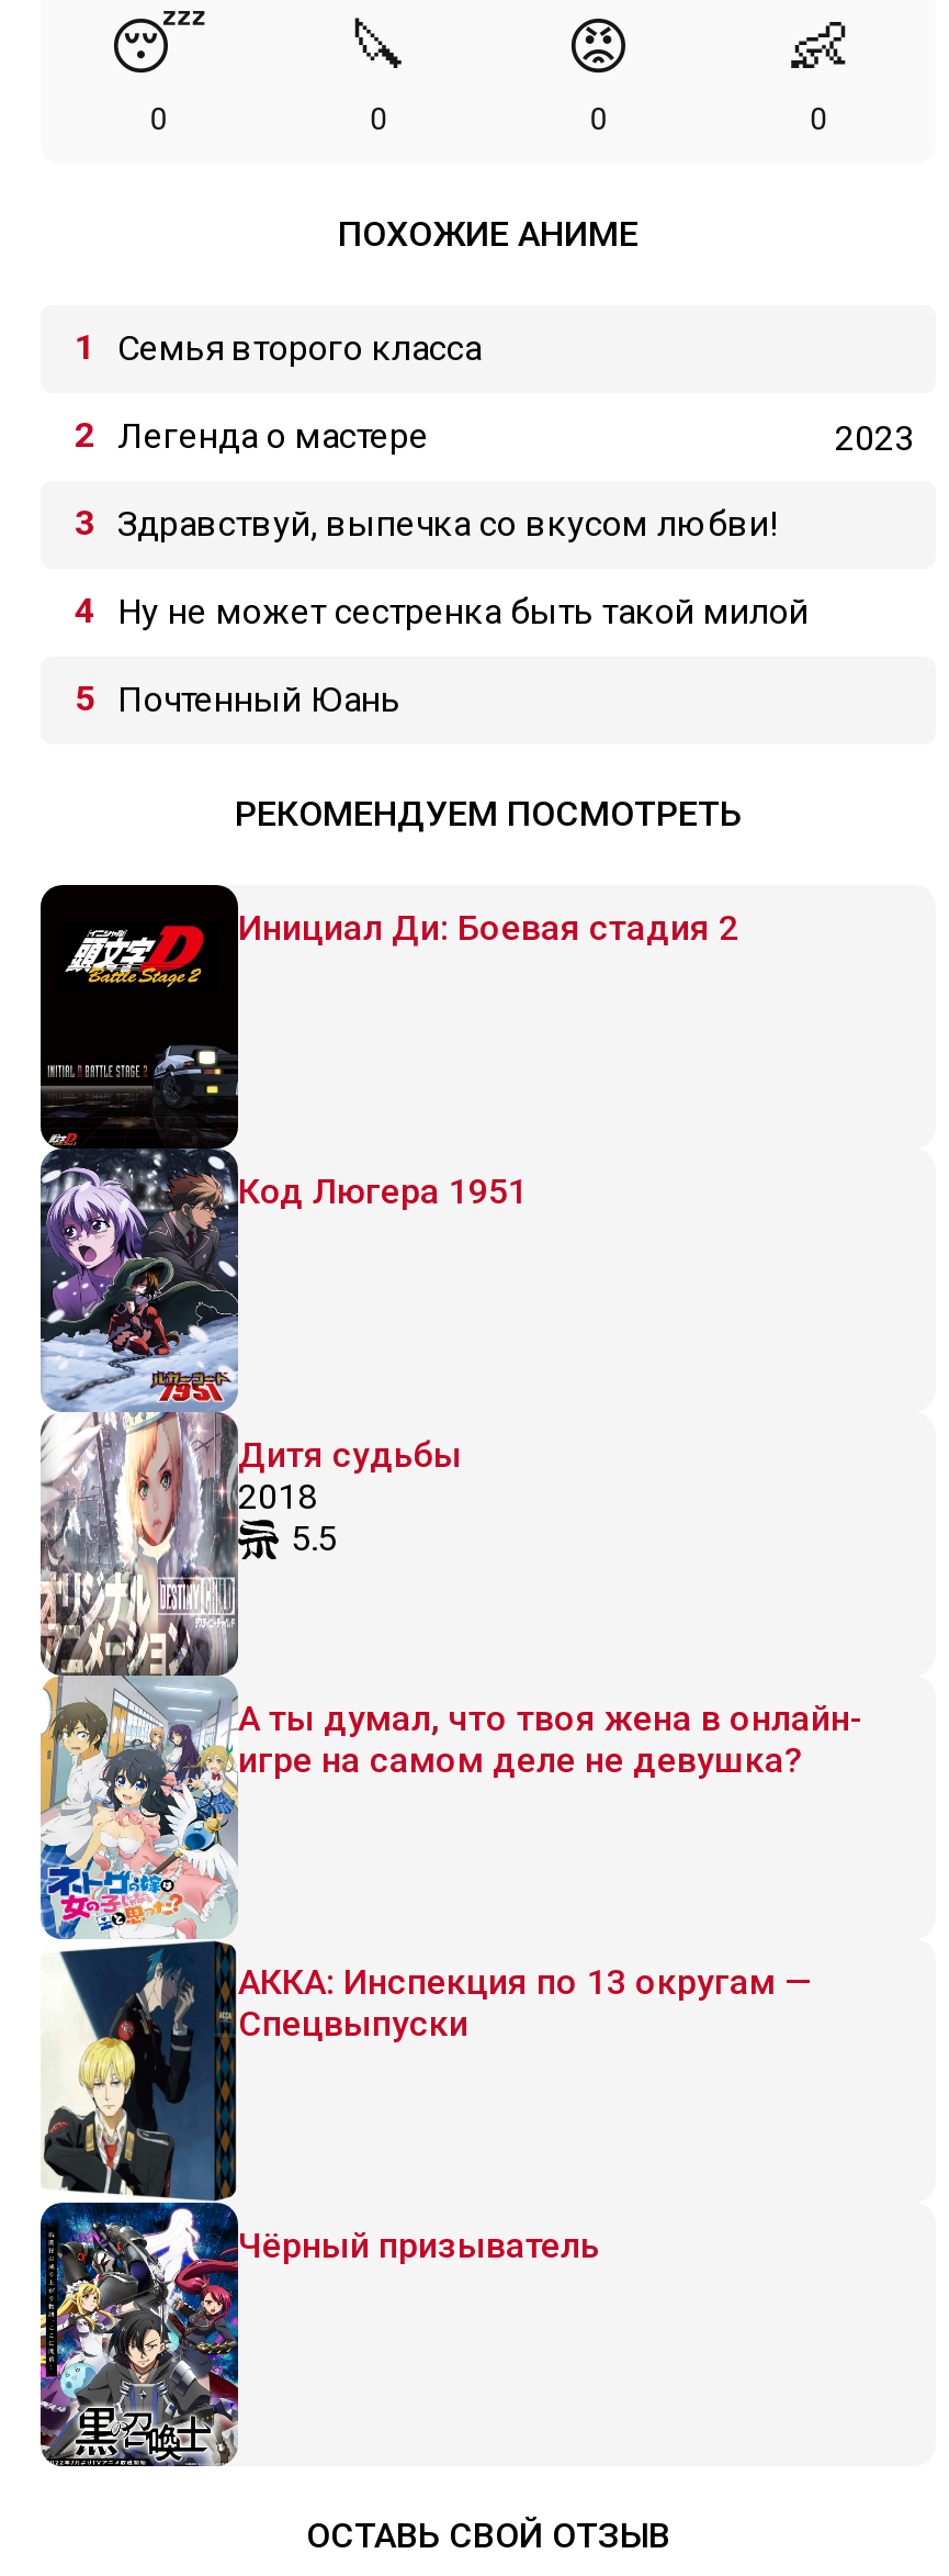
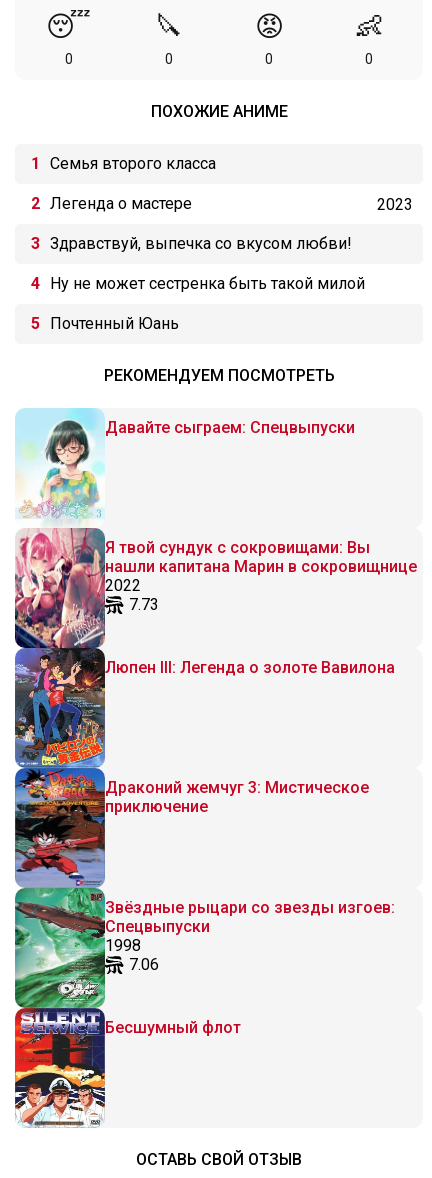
[38,883,738,2468] [image] | Инициал Ди: Боевая стадия 2 -> [14,408,355,1128] [image] | Давайте сыграем: Спецвыпуски
[238,1171,528,1212] Код Люгера 1951 -> [105,538,417,614] Я твой сундук с сокровищами: Вы | нашли капитана Марин в сокровищнице | 2022 | 7.73
[238,1434,462,1559] Дитя судьбы | 2018 | 5.5 -> [105,658,395,677] Люпен III: Легенда о золоте Вавилона
[238,1698,863,1781] А ты думал, что твоя жена в онлайн- | игре на самом деле не девушка? -> [105,778,369,816] Драконий жемчуг 3: Мистическое | приключение
[238,1961,813,2003] АККА: Инспекция по 13 округам — -> [105,898,395,917] Звёздные рыцари со звезды изгоев:
[238,2225,600,2266] Чёрный призыватель -> [105,936,241,1037] 1998 | 7.06 | Бесшумный флот

